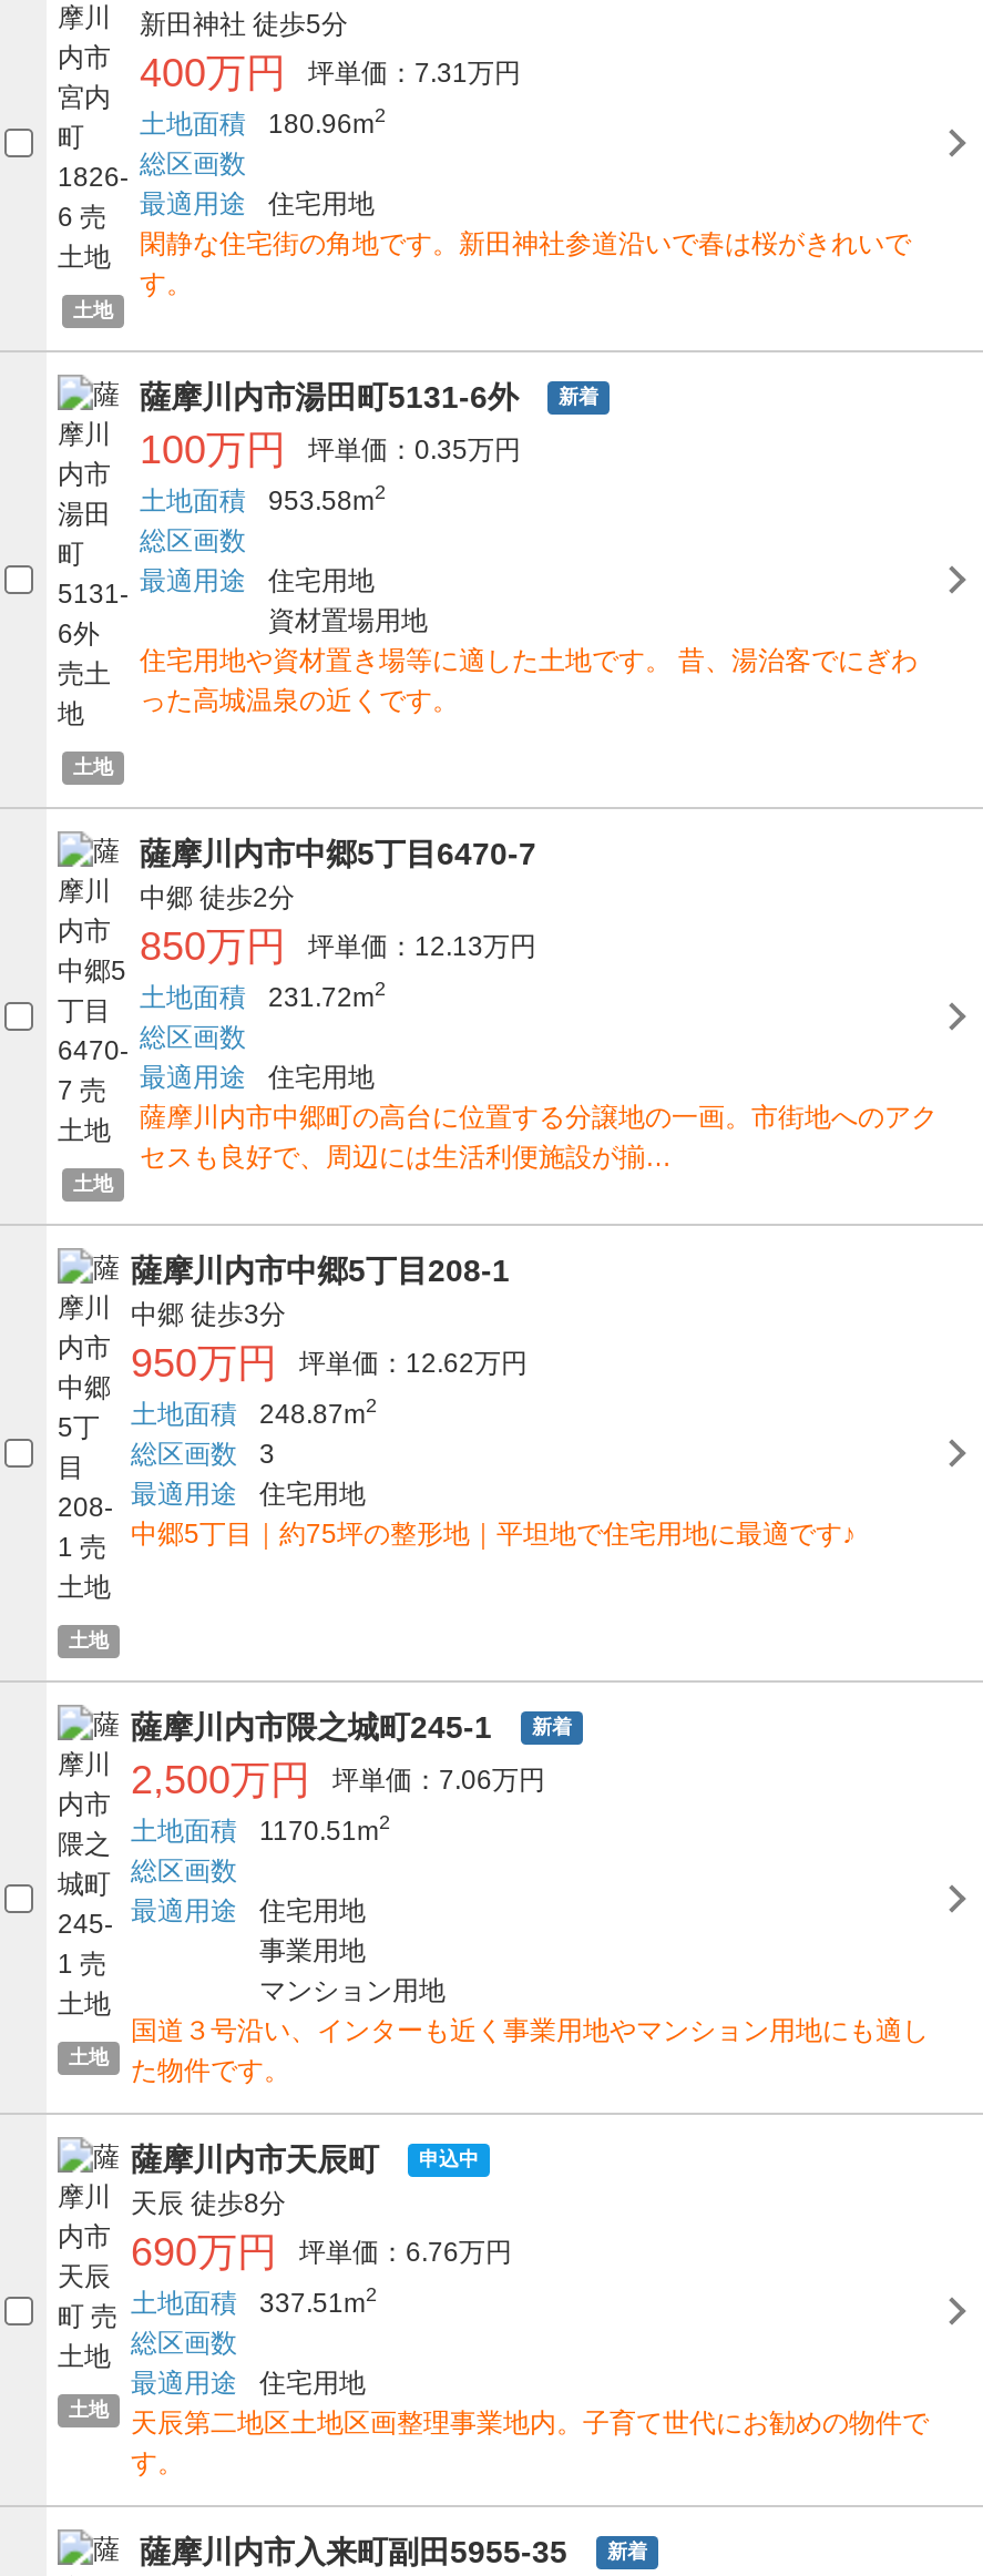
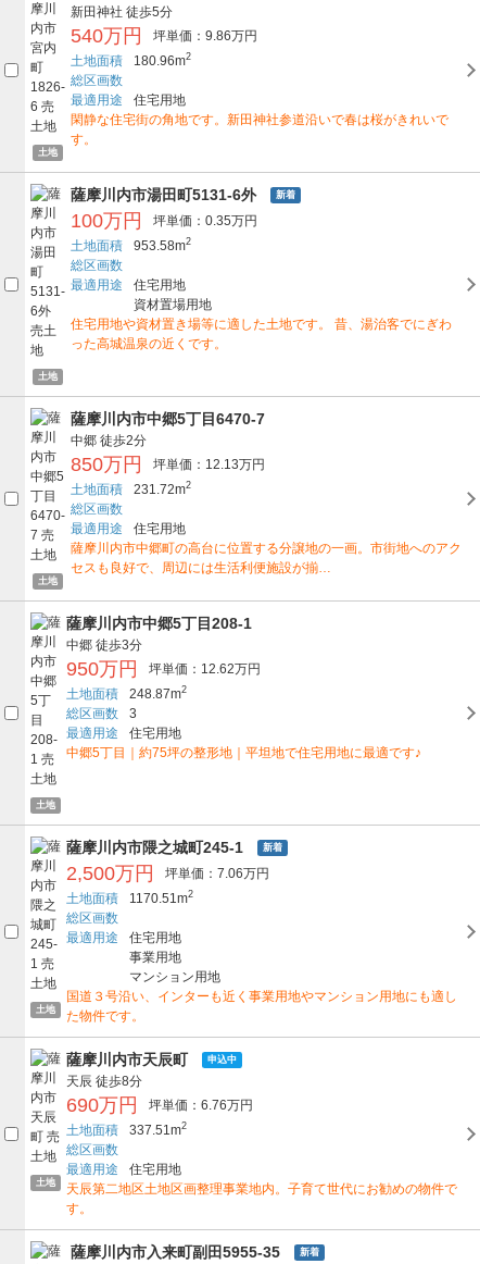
[140,51,286,95] 400万円 -> [71,25,142,47] 540万円
[308,57,521,88] 坪単価：7.31万円 -> [153,28,257,43] 坪単価：9.86万円

